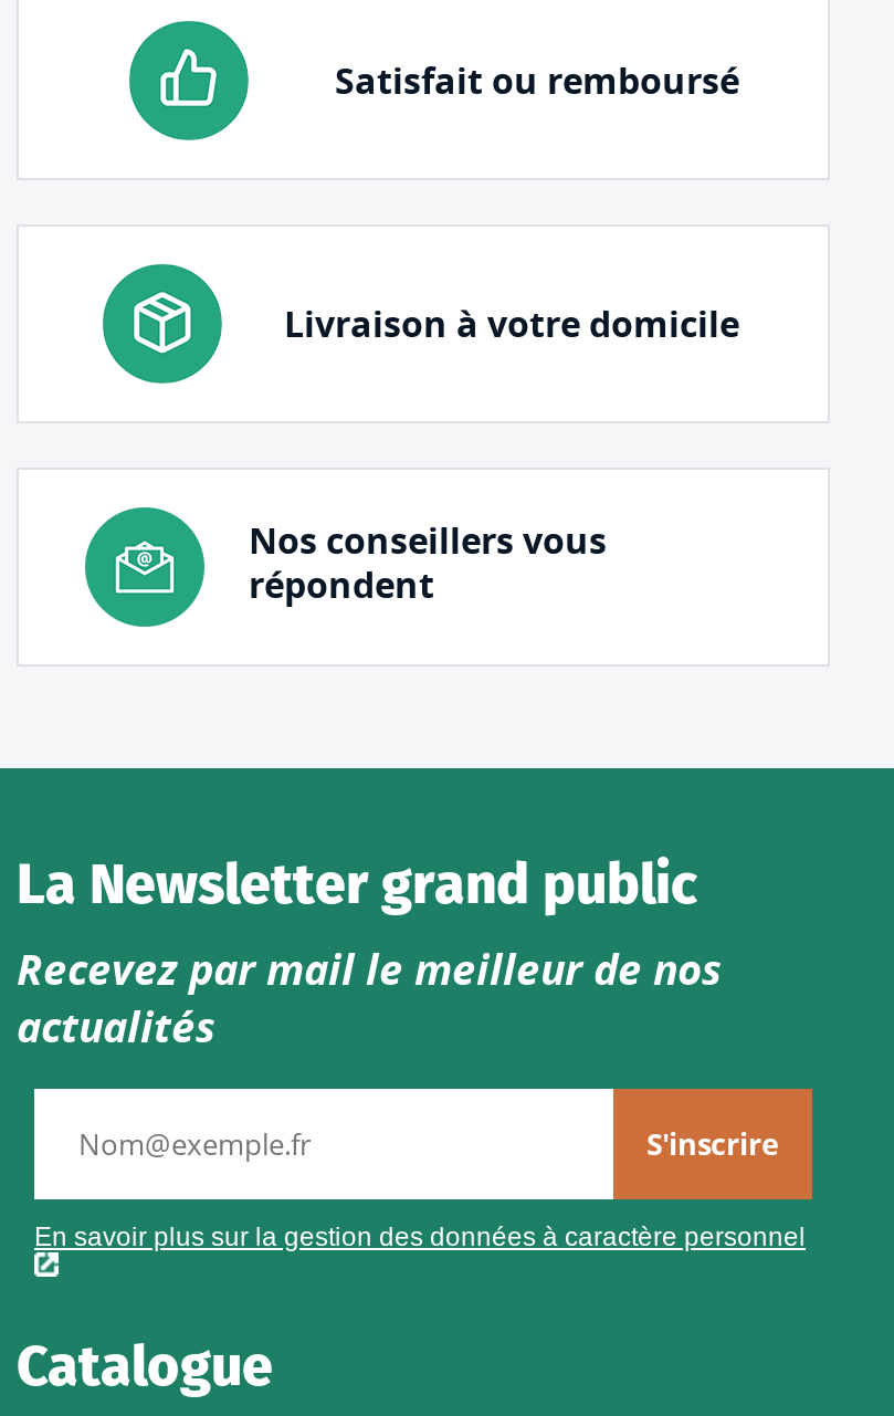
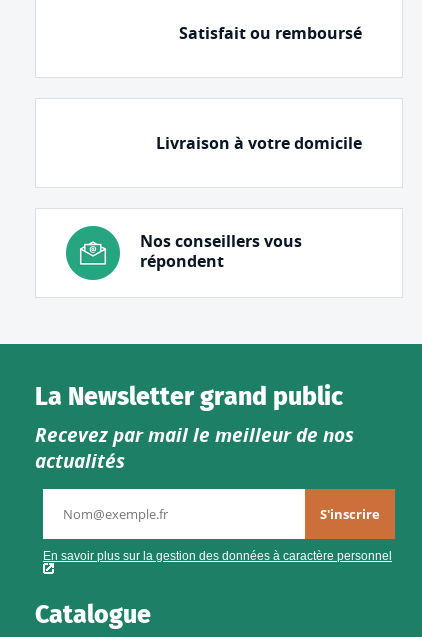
[127,19,251,143] [image] -> none
[101,262,224,386] [image] -> none

